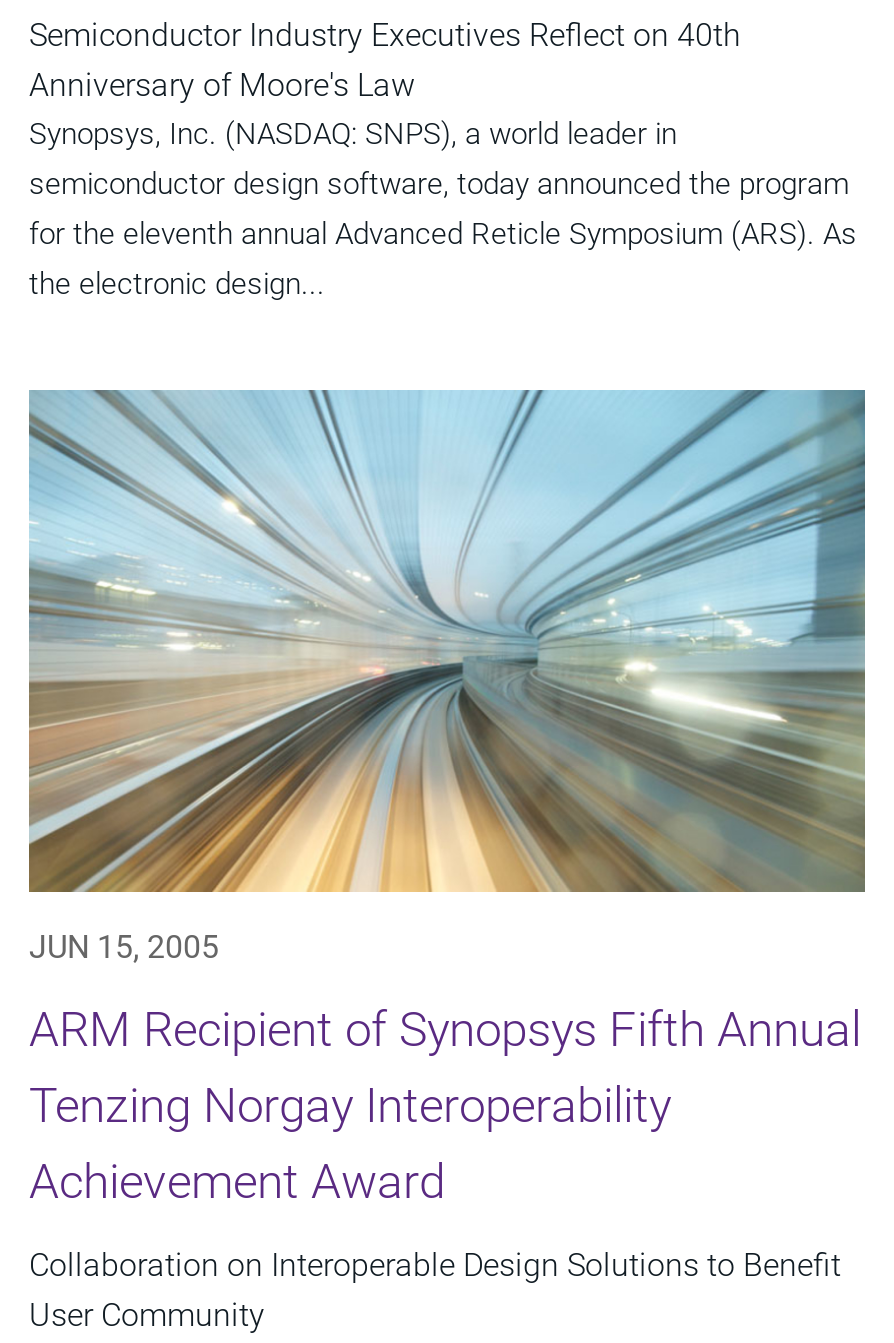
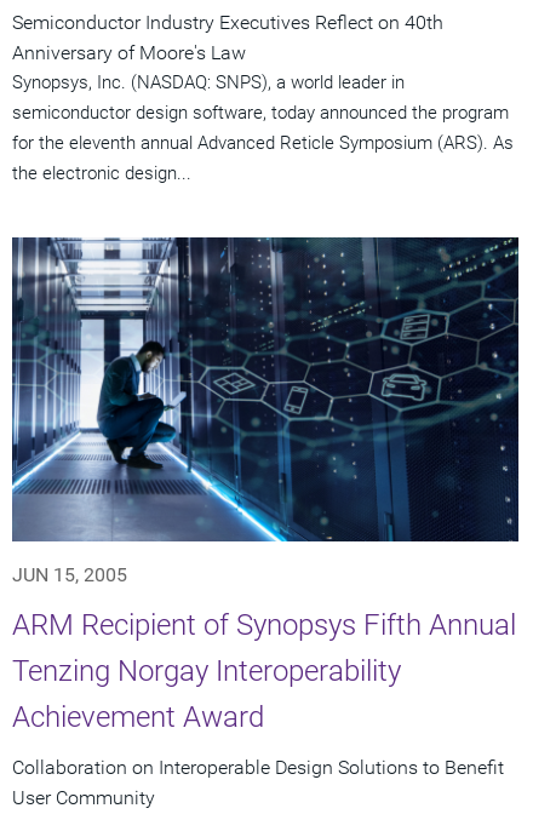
[27,389,867,895] [image] -> [11,236,520,543] [image]

